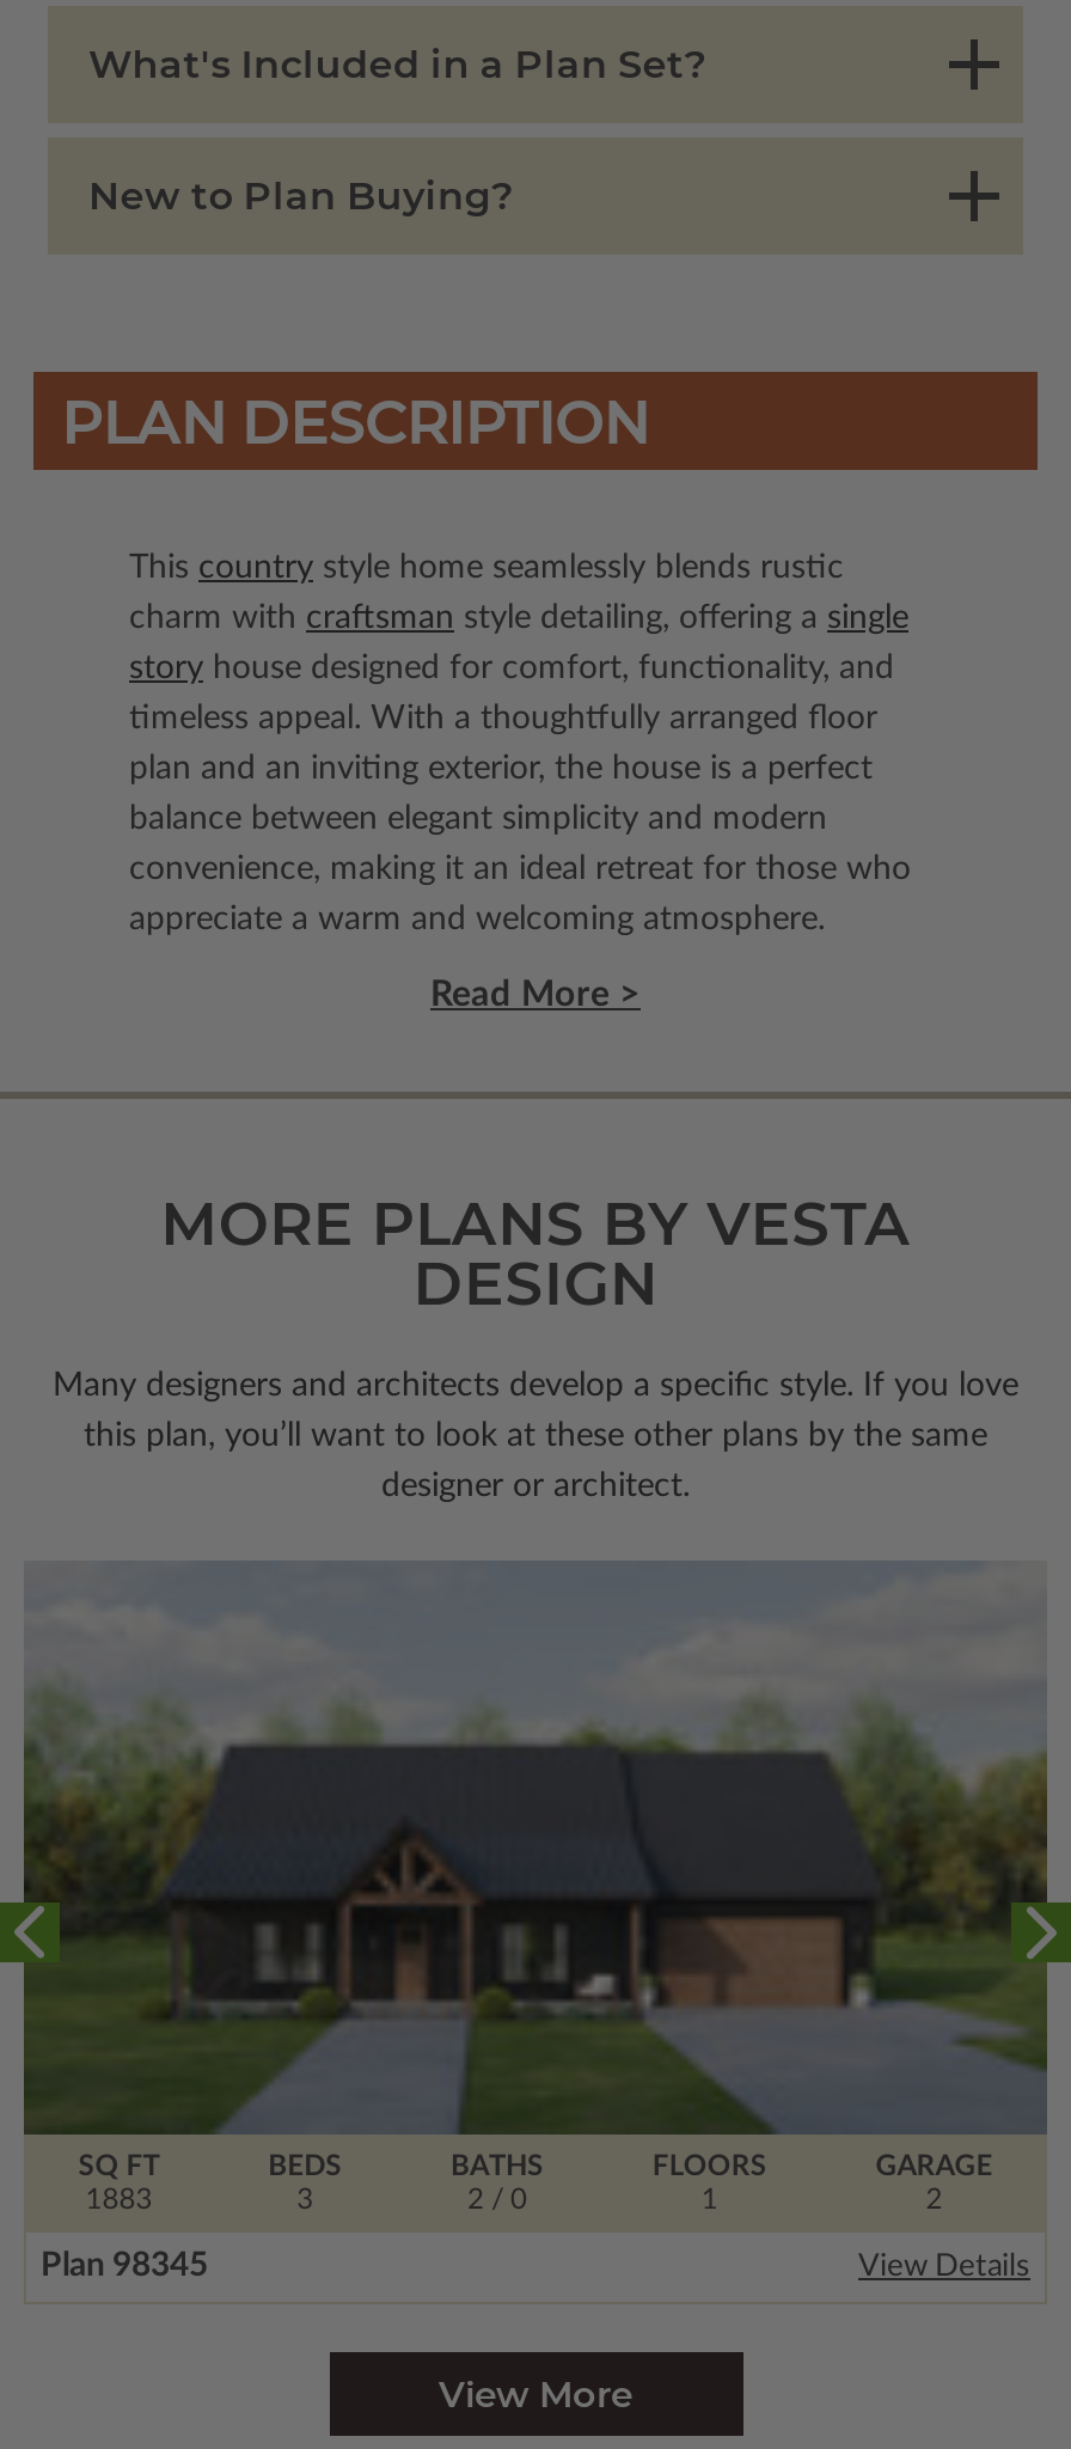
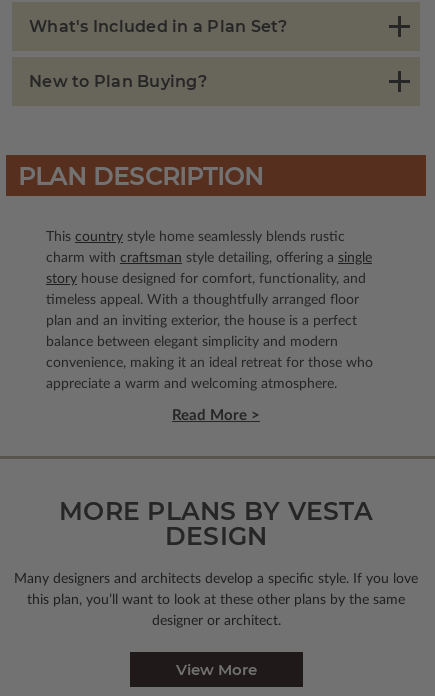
[7,1561,1064,2233] [image] | SQ FT | 1883 -> none
[41,2152,1030,2283] GARAGE | 2 | Plan 98345 | View Details -> none
[268,2152,342,2214] BEDS | 3 -> none
[451,2152,544,2214] BATHS | 2 / 0 -> none
[652,2152,767,2214] FLOORS | 1 -> none

